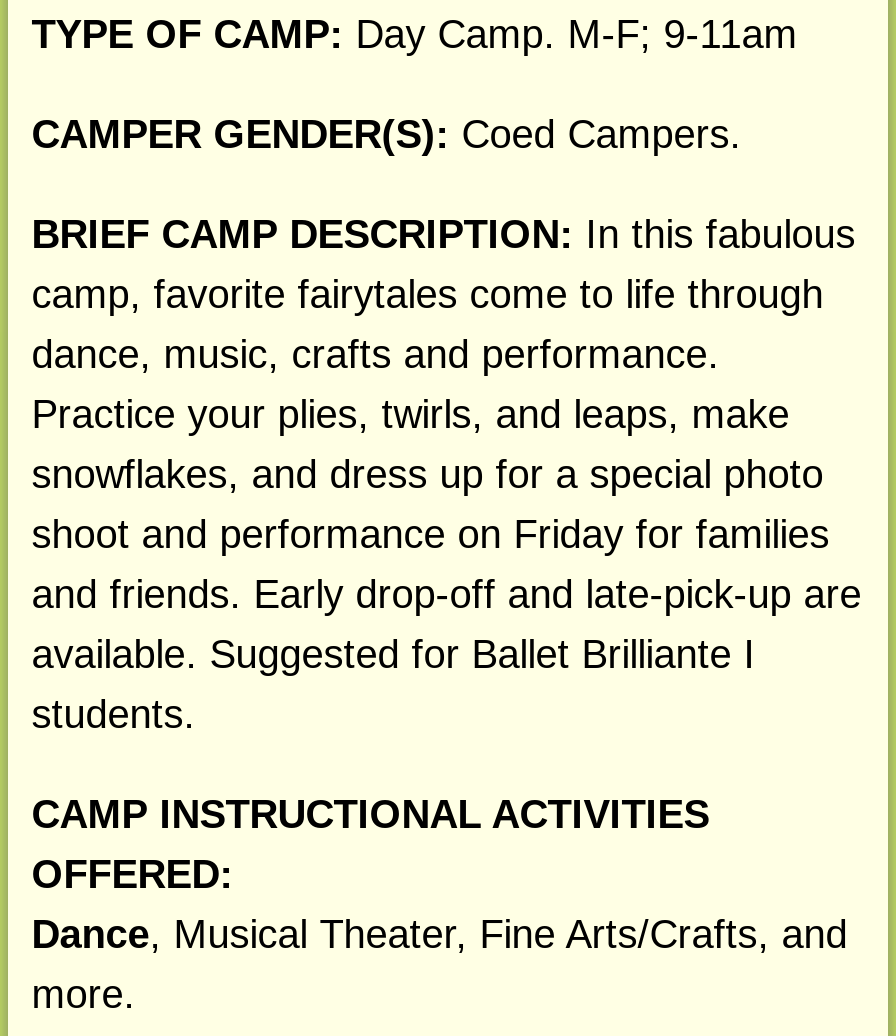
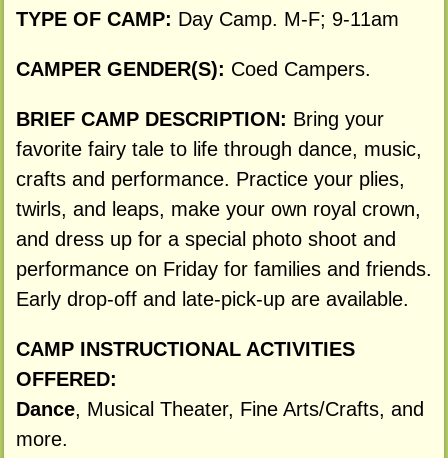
[31,212,861,736] BRIEF CAMP DESCRIPTION: In this fabulous | camp, favorite fairytales come to life through | dance, music, crafts and performance. | Practice your plies, twirls, and leaps, make | snowflakes, and dress up for a special photo | shoot and performance on Friday for families | and friends. Early drop-off and late-pick-up are | available. Suggested for Ballet Brilliante I | students. -> [16,108,432,310] BRIEF CAMP DESCRIPTION: Bring your | favorite fairy tale to life through dance, music, | crafts and performance. Practice your plies, | twirls, and leaps, make your own royal crown, | and dress up for a special photo shoot and | performance on Friday for families and friends. | Early drop-off and late-pick-up are available.

